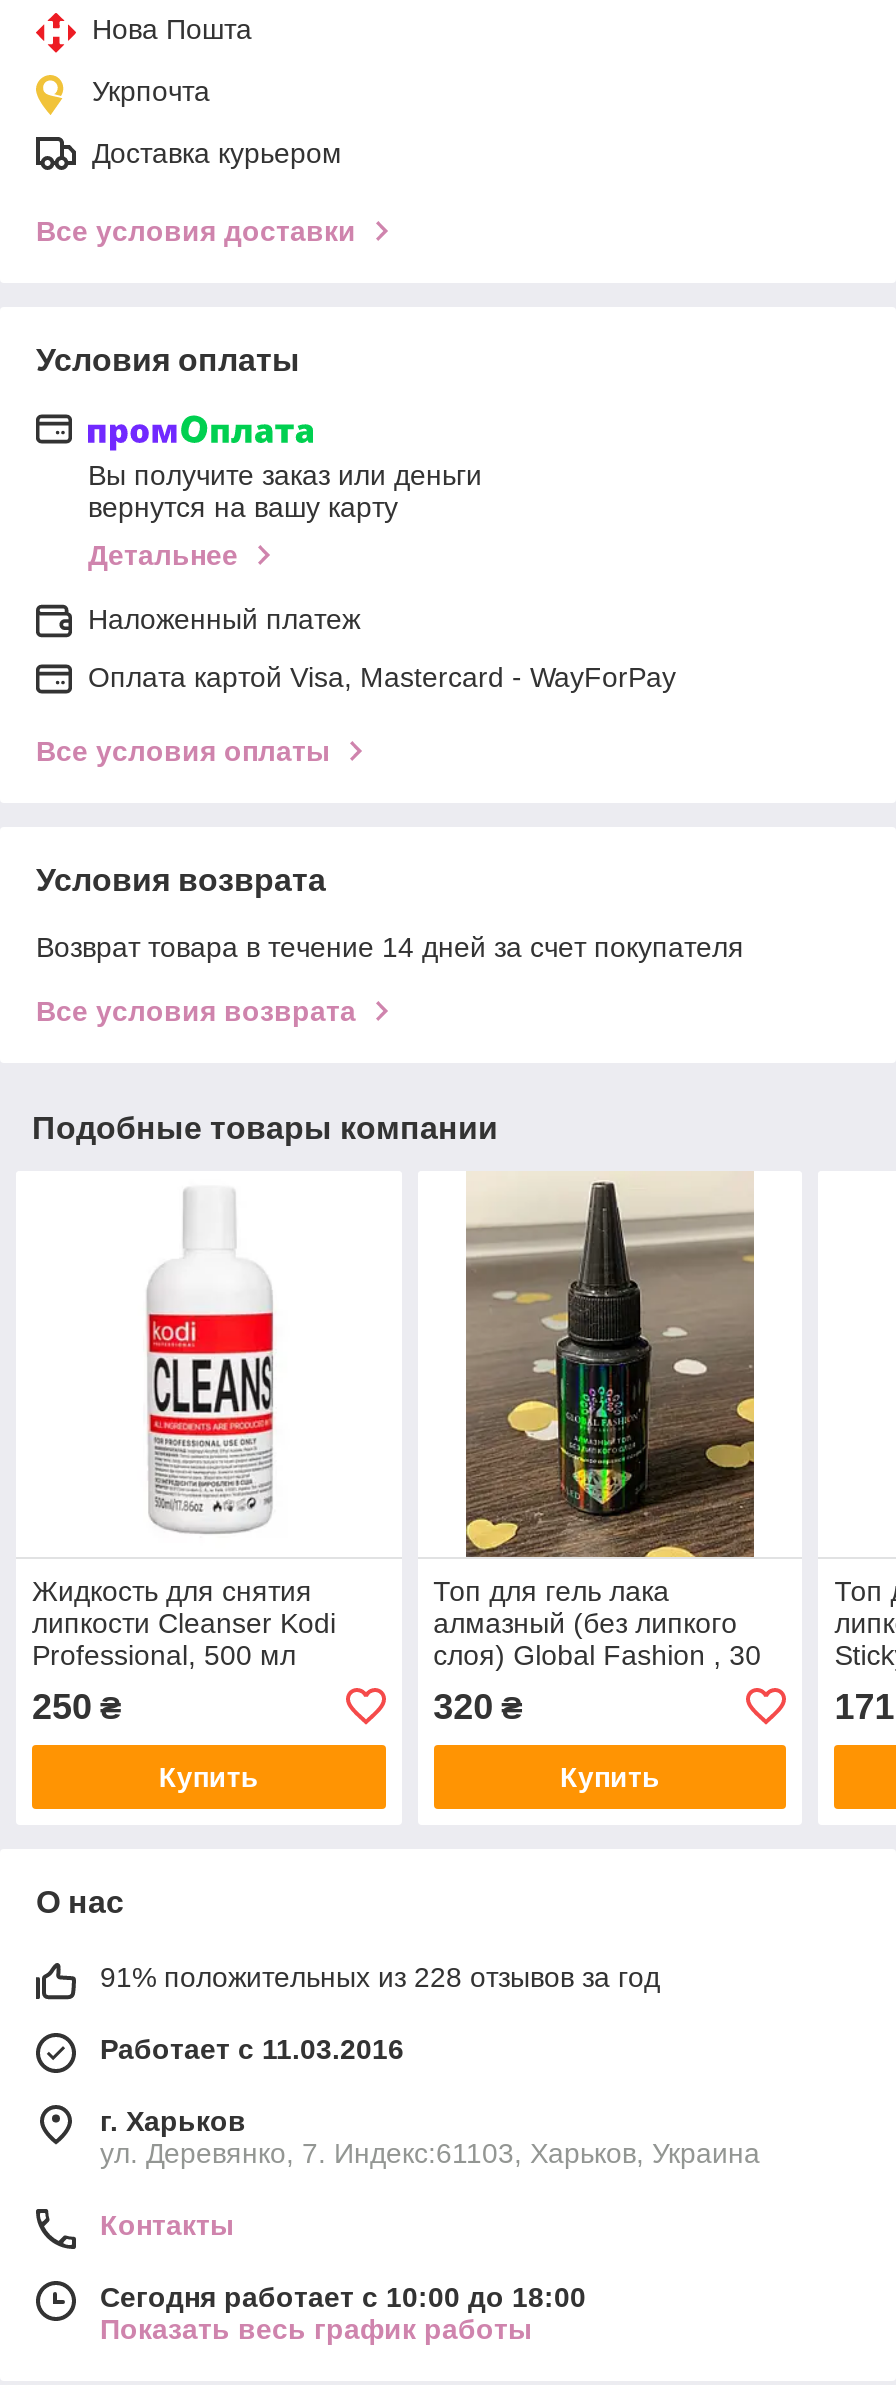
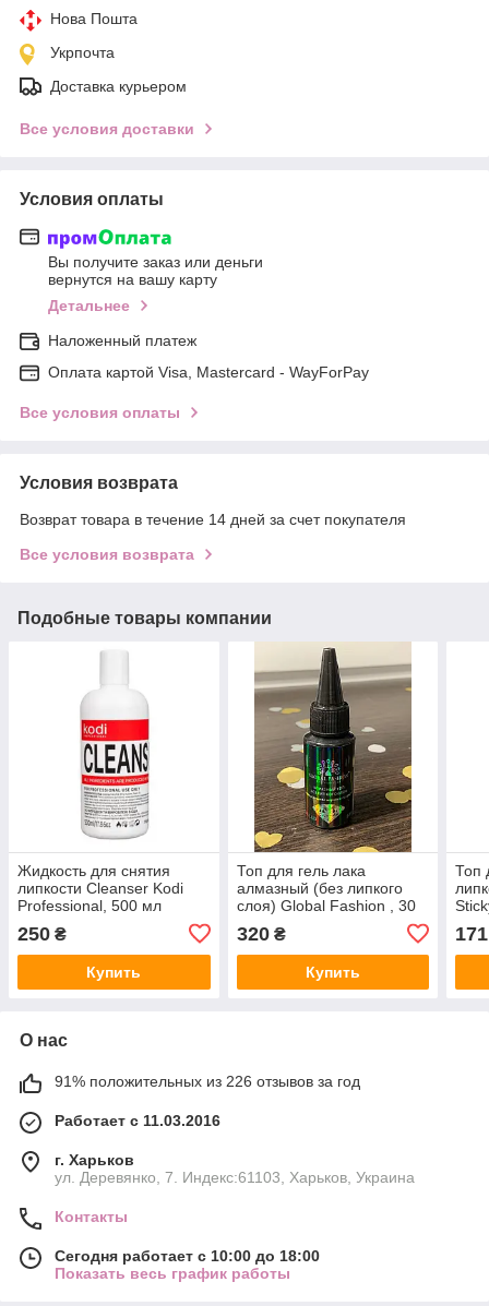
[100,1961,660,1993] 91% положительных из 228 отзывов за год -> [55,1072,360,1090] 91% положительных из 226 отзывов за год

